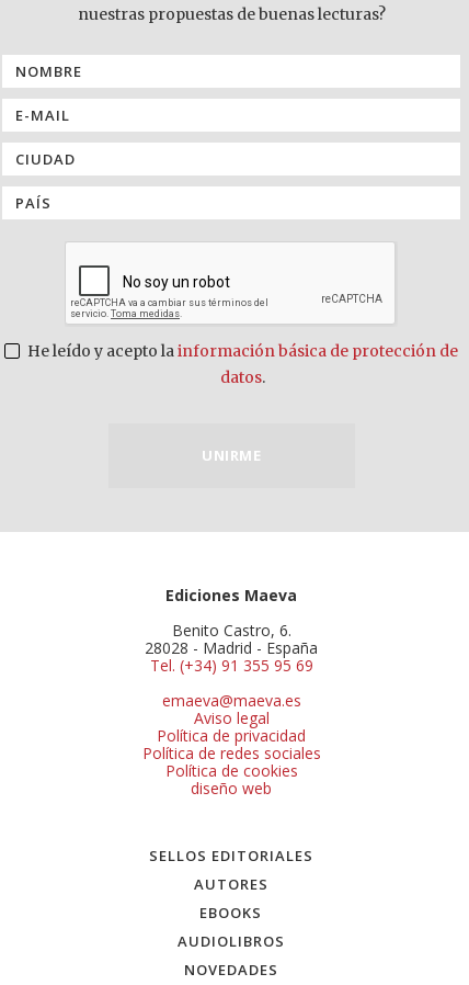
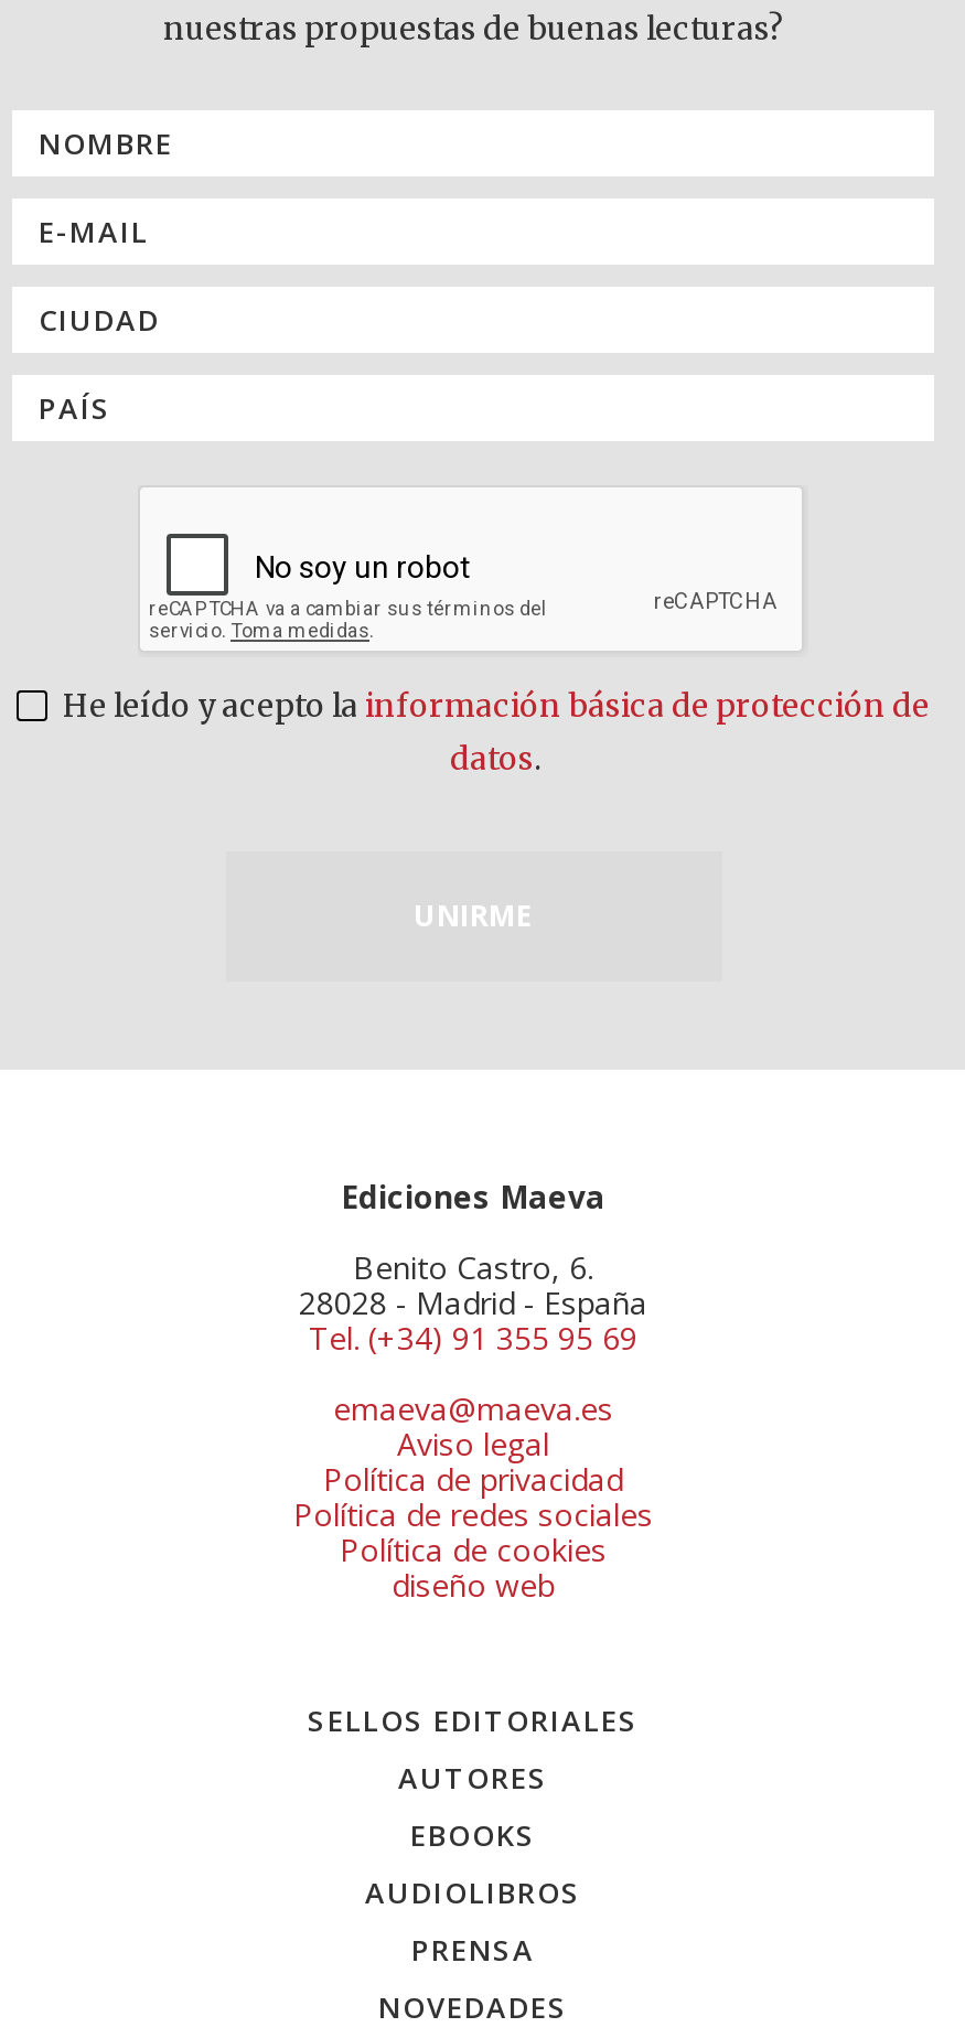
none -> [411,1930,535,1970] PRENSA

